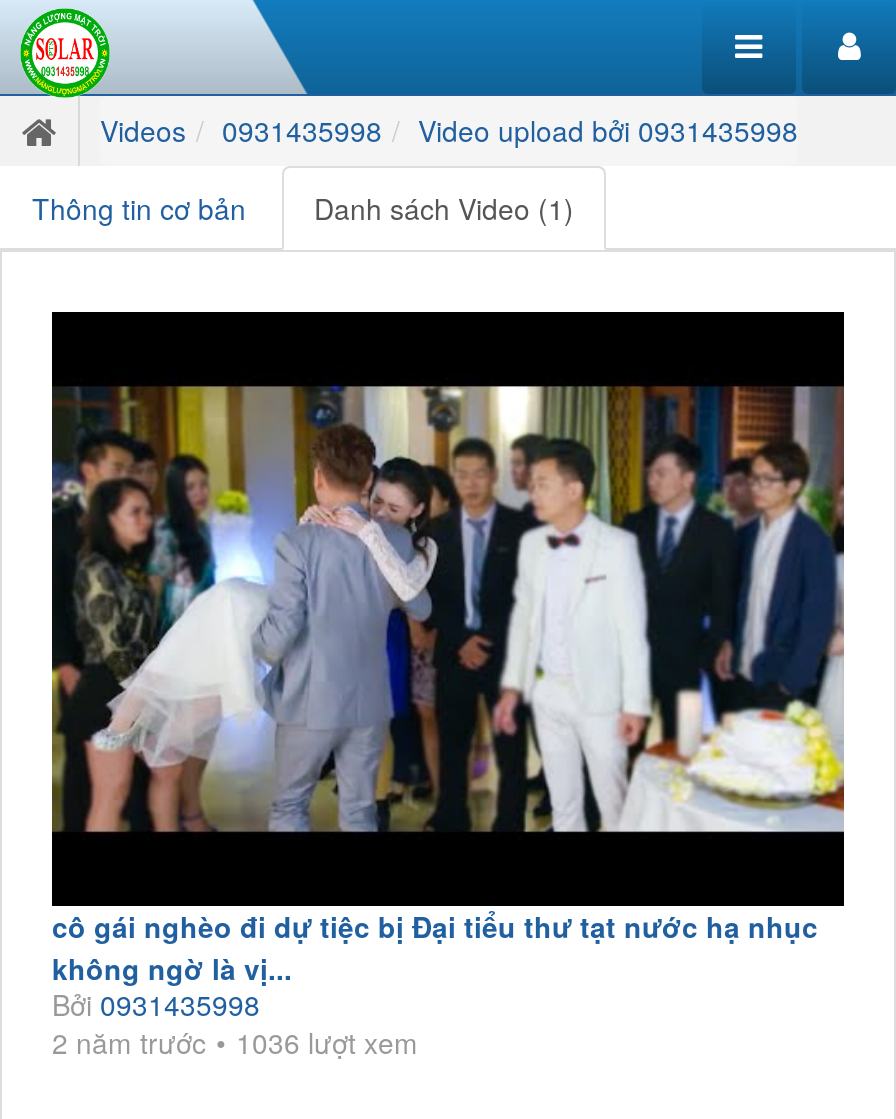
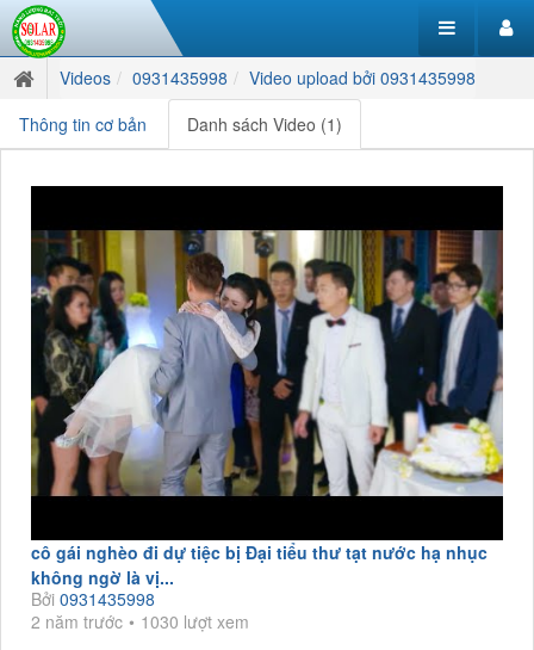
[52,1022,418,1062] 2 năm trước 1036 lượt xem -> [31,609,249,633] 2 năm trước 1030 lượt xem

